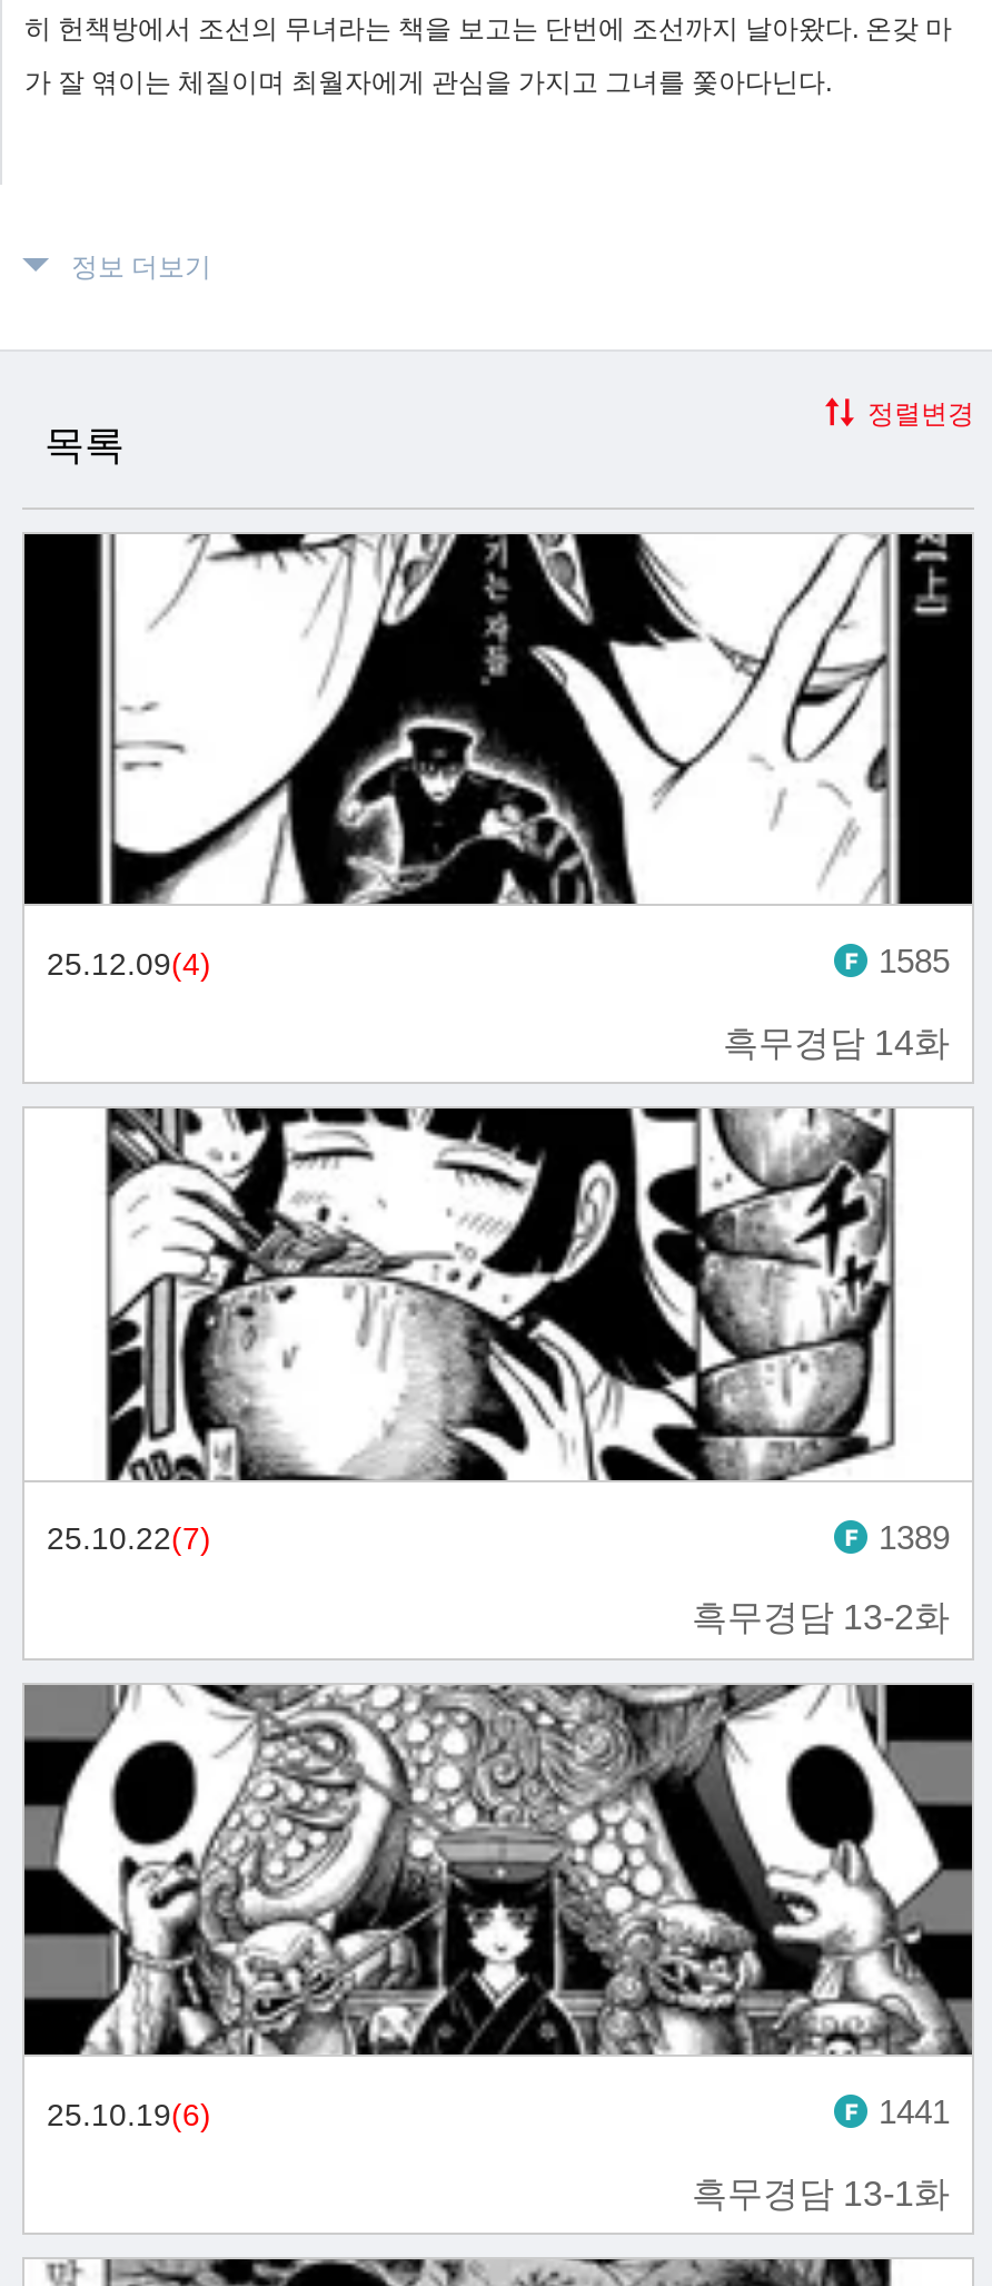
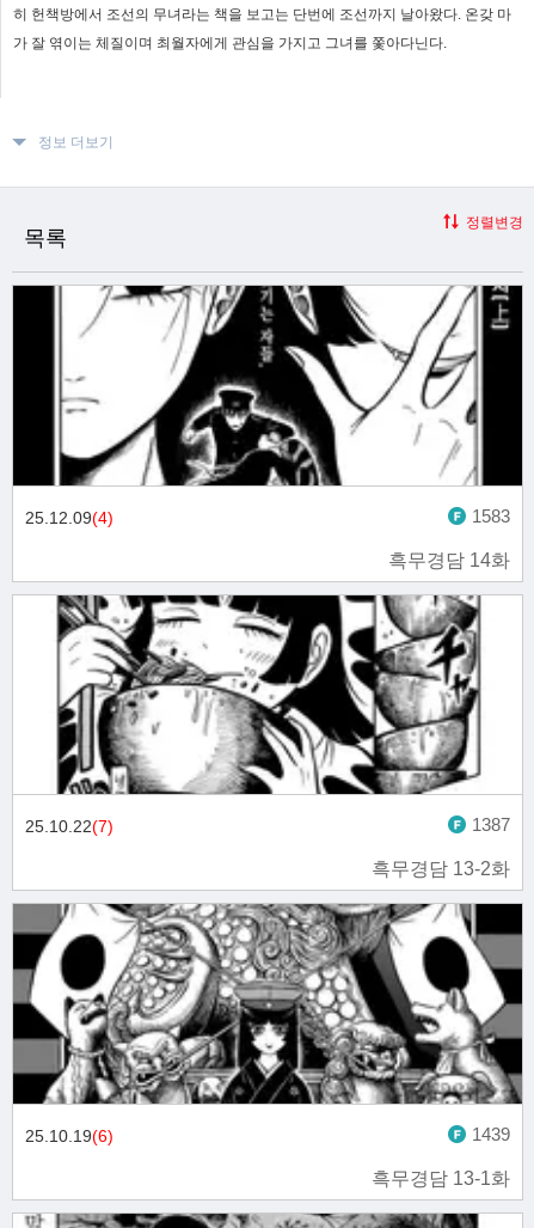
[879,941,950,979] 1585 -> [472,506,510,526] 1583
[879,1517,950,1555] 1389 -> [472,815,510,835] 1387
[879,2092,950,2130] 1441 -> [472,1124,510,1144] 1439

